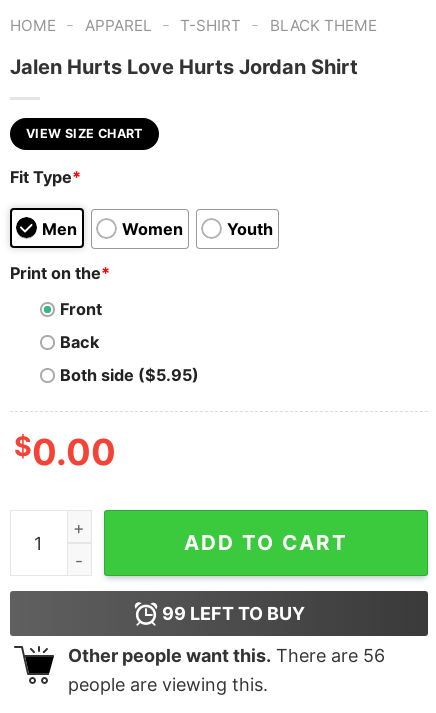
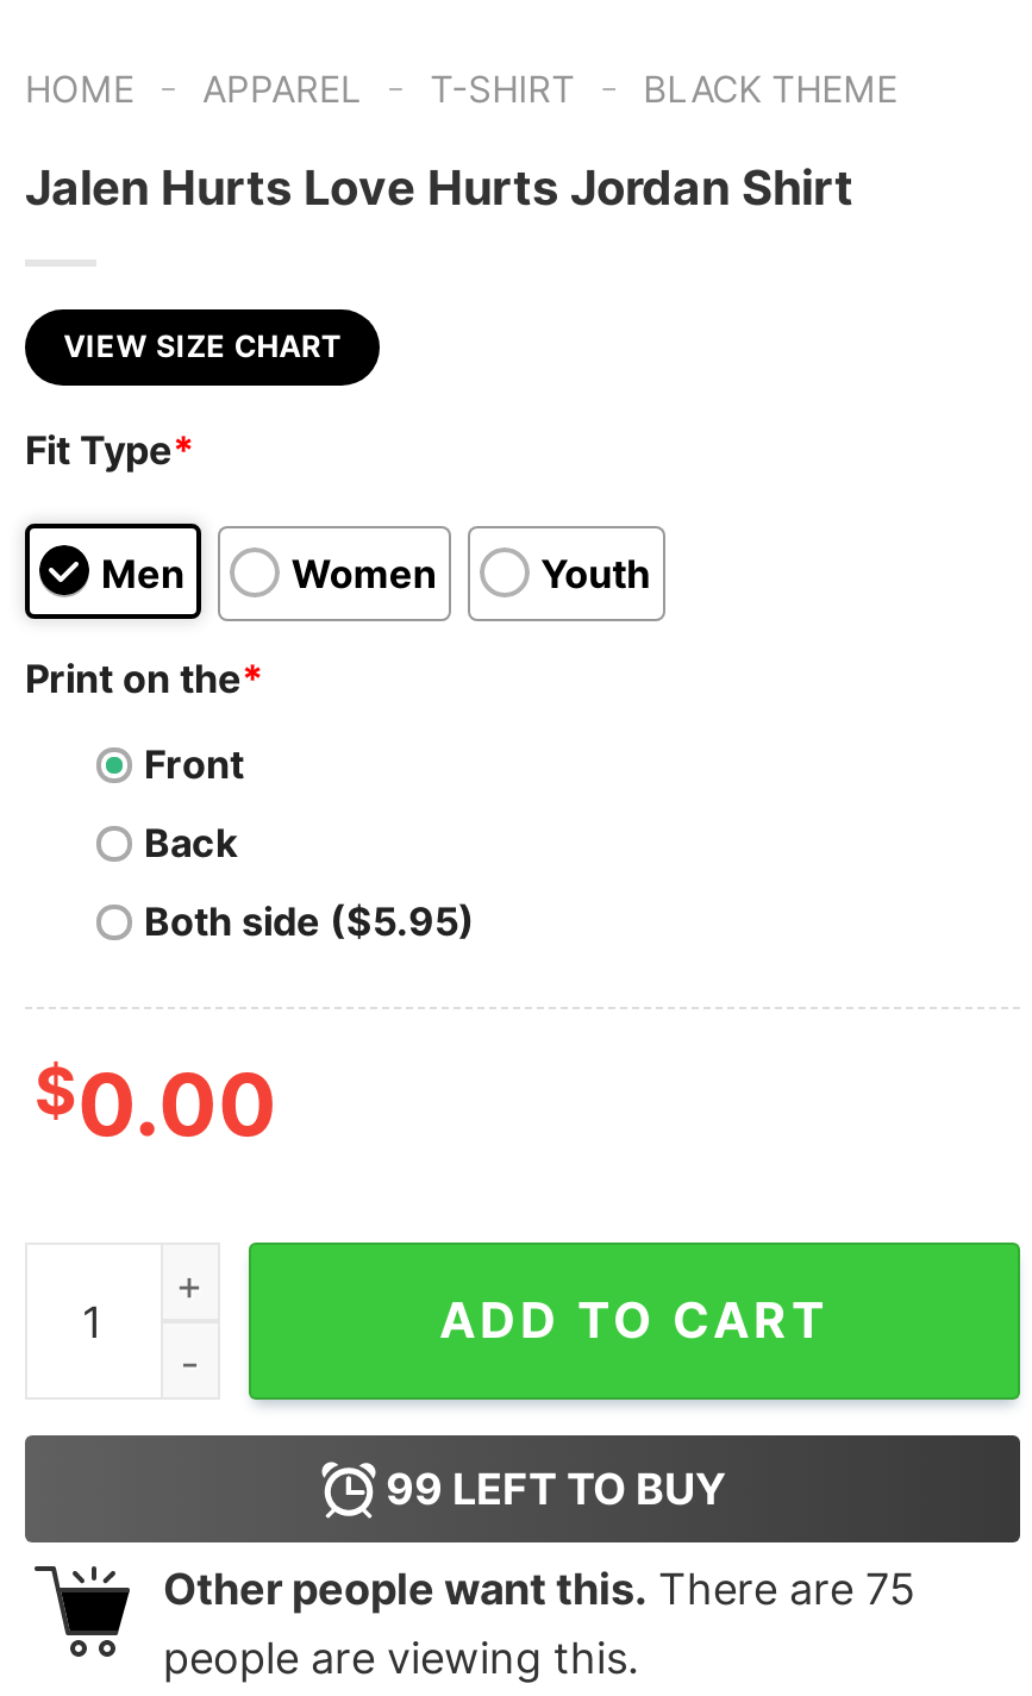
[68,645,385,666] Other people want this. There are 56 -> [163,1564,915,1614] Other people want this. There are 75

